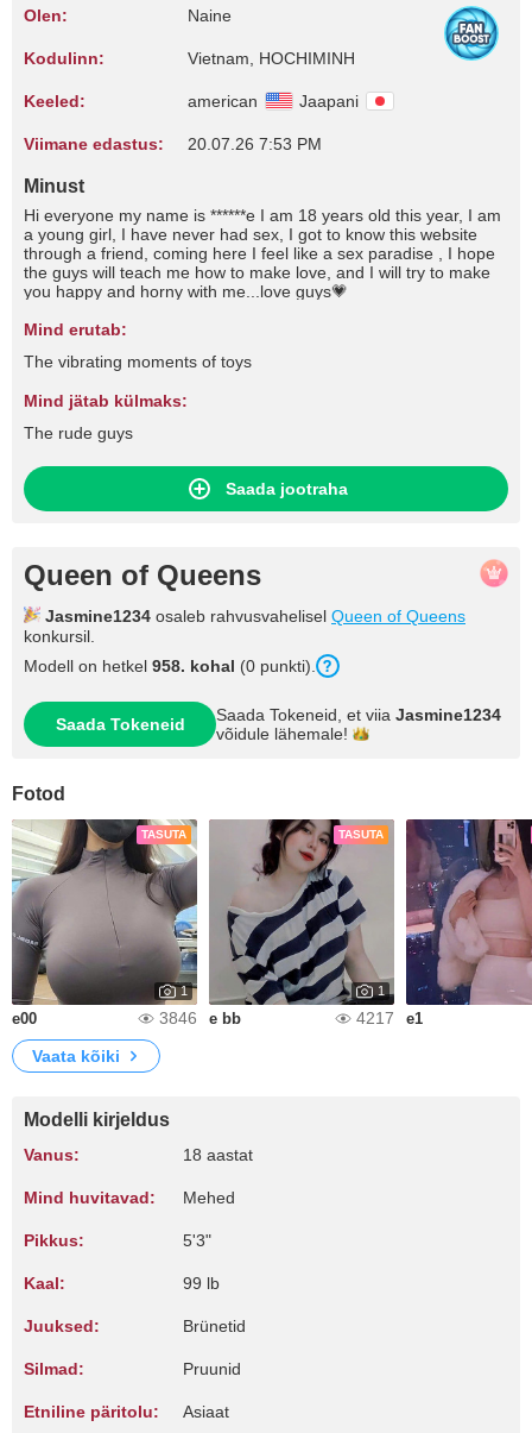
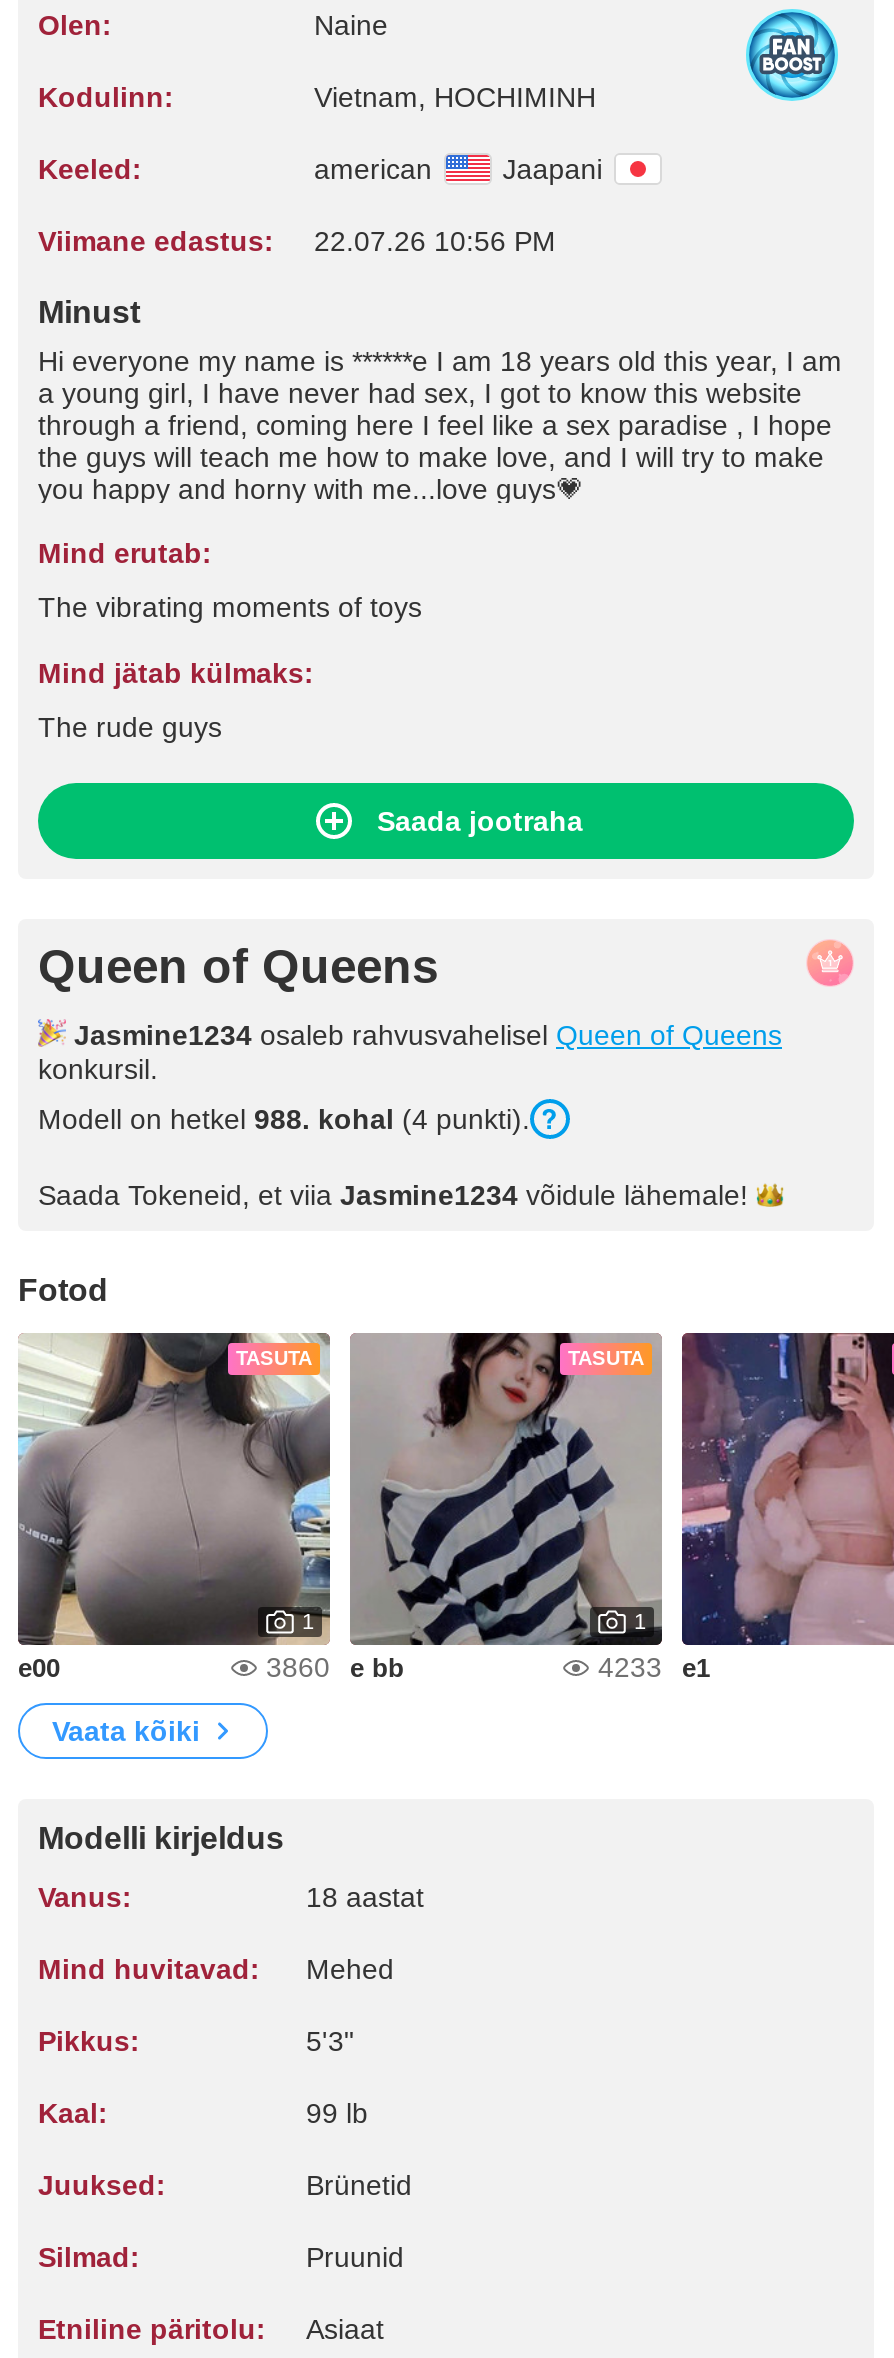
[24,134,322,153] Viimane edastus: 20.07.26 7:53 PM -> [38,225,556,257] Viimane edastus: 22.07.26 10:56 PM
[24,656,316,675] Modell on hetkel 958. kohal (0 punkti). -> [38,1103,530,1135] Modell on hetkel 988. kohal (4 punkti).
[55,705,501,743] Saada Tokeneid | Saada Tokeneid, et viia Jasmine1234 | võidule lähemale! -> [38,1179,748,1211] Saada Tokeneid, et viia Jasmine1234 võidule lähemale!
[159,1008,241,1027] 3846 e bb -> [266,1651,404,1683] 3860 e bb
[356,1008,423,1027] 4217 e1 -> [598,1651,710,1683] 4233 e1

